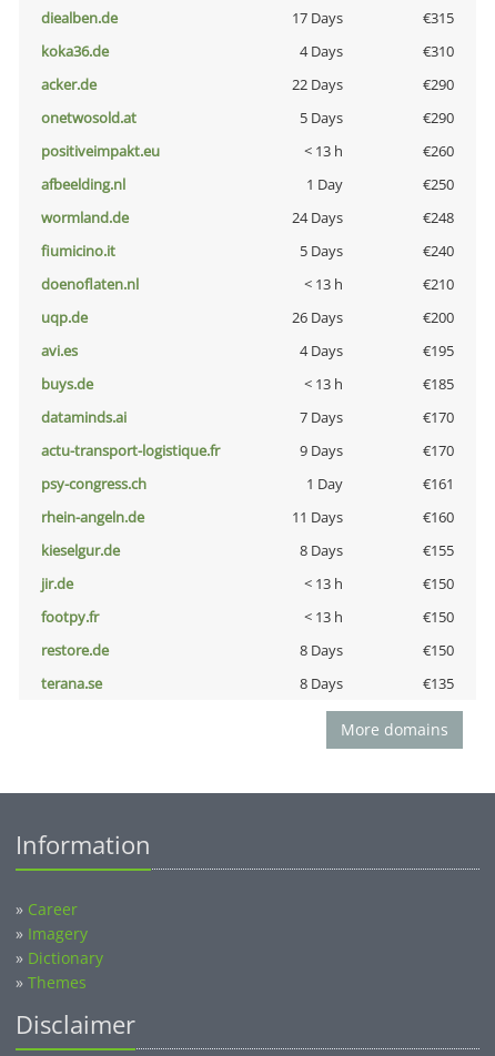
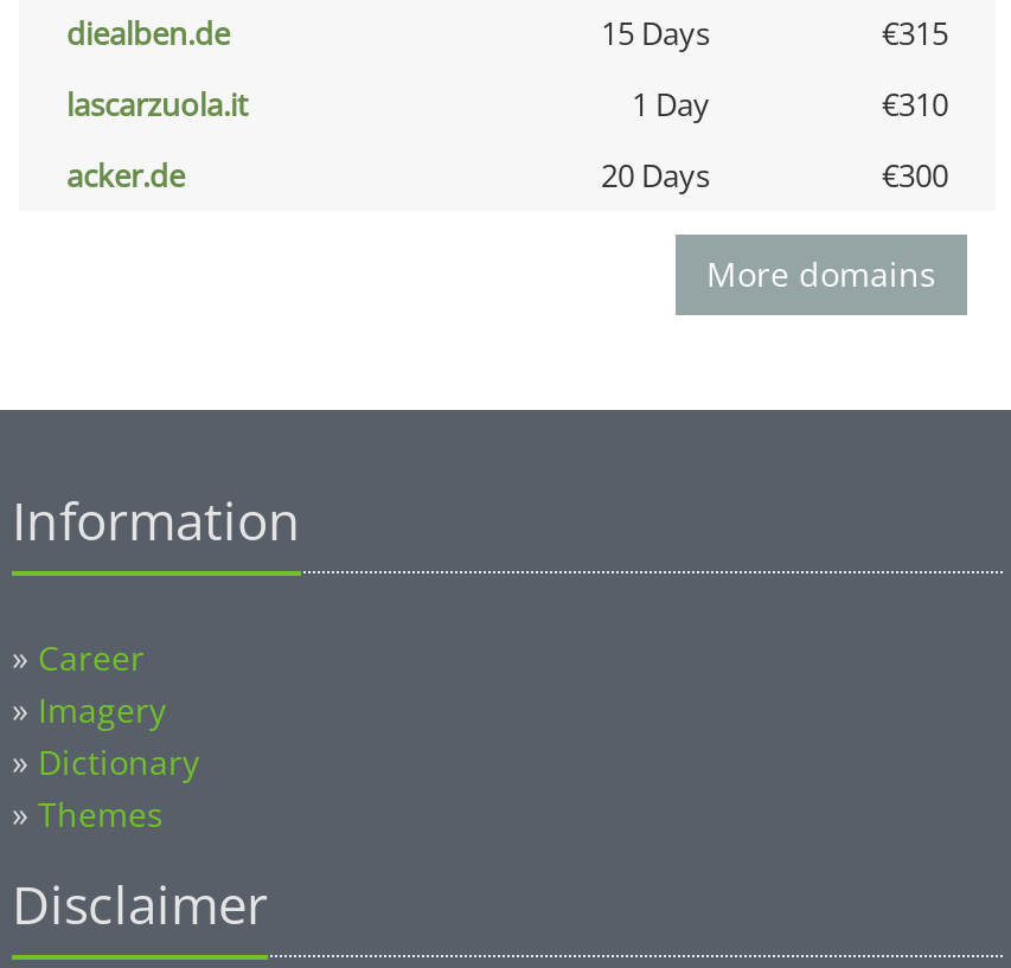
[291,8,342,28] 17 Days -> [601,12,710,55] 15 Days
[41,41,342,61] koka36.de | 4 Days -> [66,83,710,126] lascarzuola.it | 1 Day
[41,74,454,693] 22 Days | €290 | onetwosold.at | 5 Days | €290 | positiveimpakt.eu | < 13 h | €260 | afbeelding.nl | 1 Day | €250 | wormland.de | 24 Days | €248 | fiumicino.it | 5 Days | €240 | doenoflaten.nl | < 13 h | €210 | uqp.de | 26 Days | €200 | avi.es | 4 Days | €195 | buys.de | < 13 h | €185 | dataminds.ai | 7 Days | €170 | actu-transport-logistique.fr | 9 Days | €170 | psy-congress.ch | 1 Day | €161 | rhein-angeln.de | 11 Days | €160 | kieselgur.de | 8 Days | €155 | jir.de | < 13 h | €150 | footpy.fr | < 13 h | €150 | restore.de | 8 Days | €150 | terana.se | 8 Days | €135 -> [601,154,948,197] 20 Days | €300

